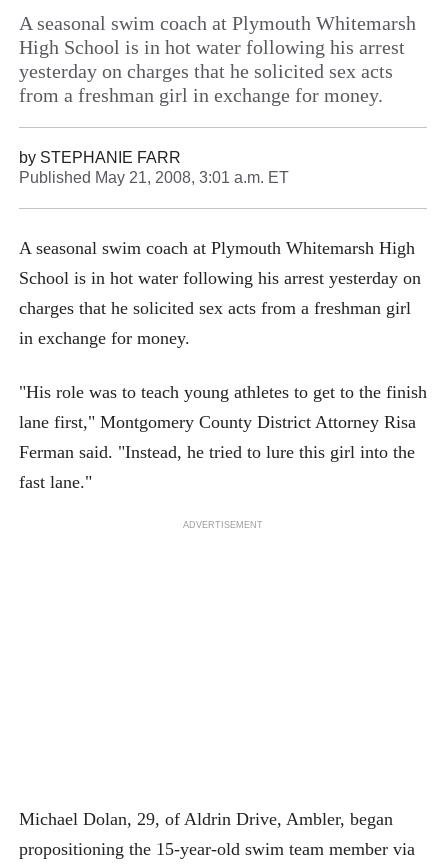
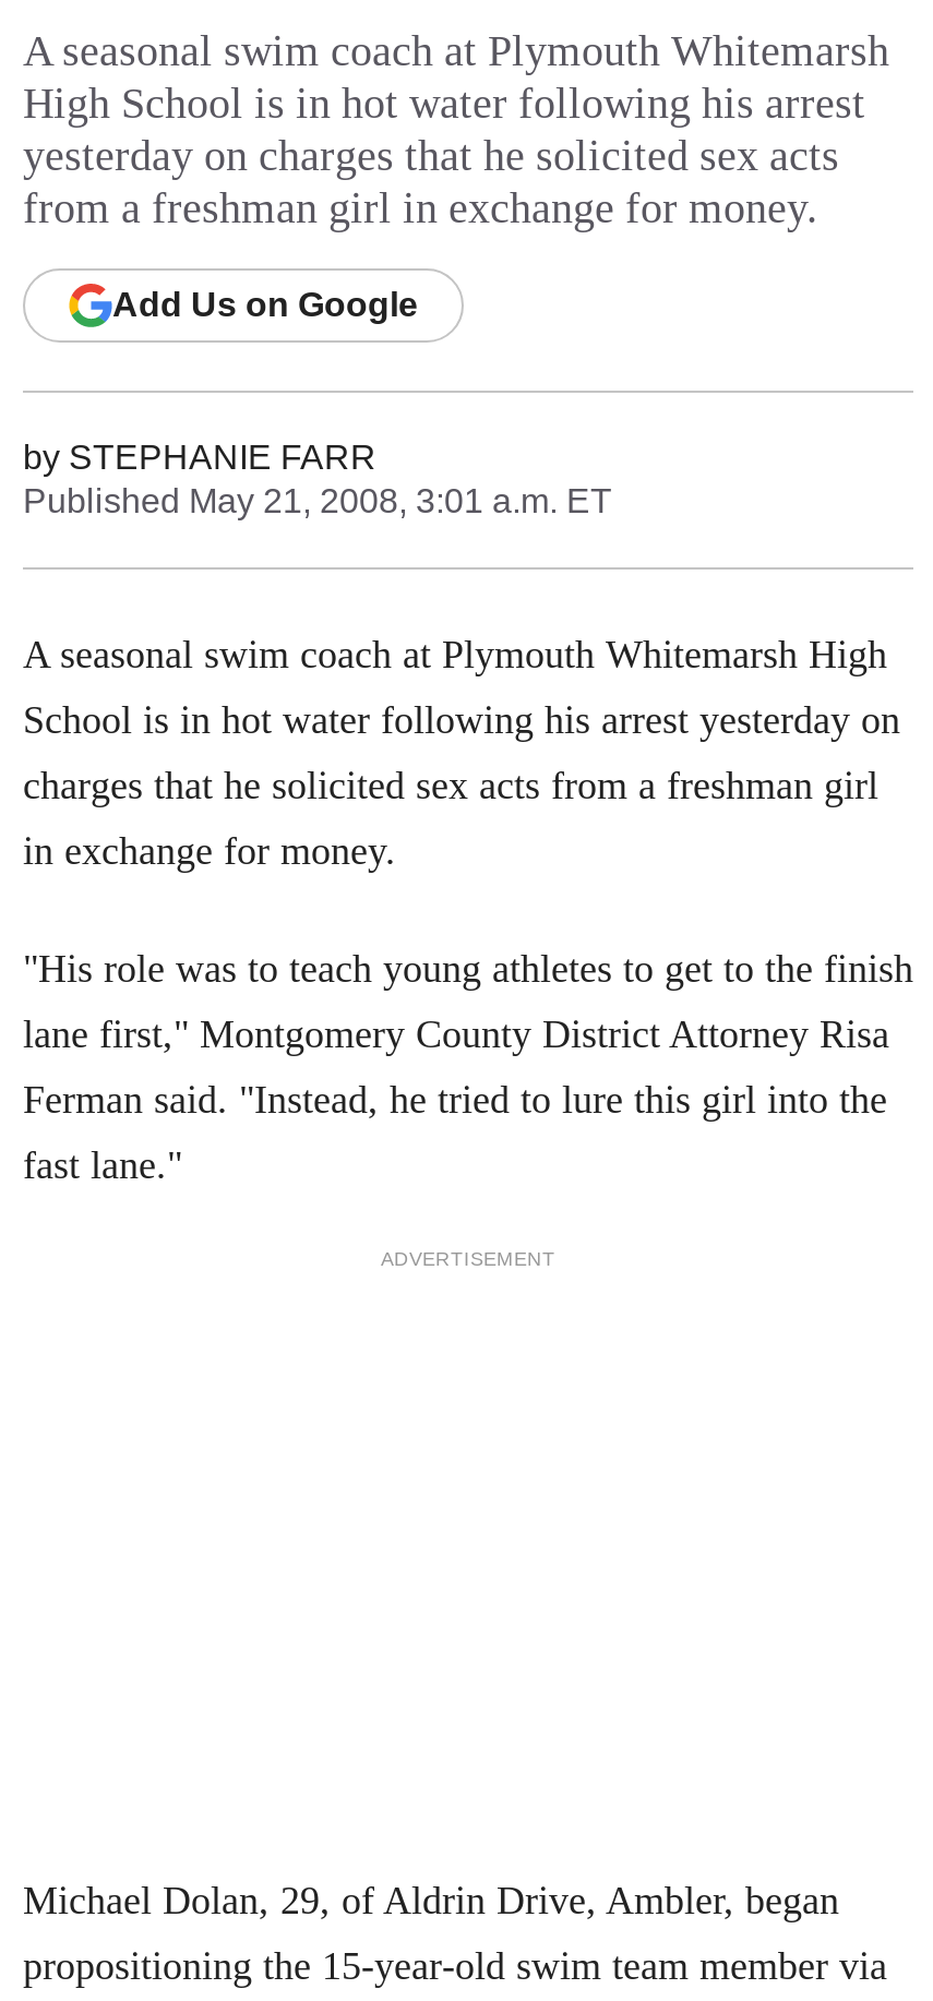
none -> [112,286,418,323] Add Us on Google

